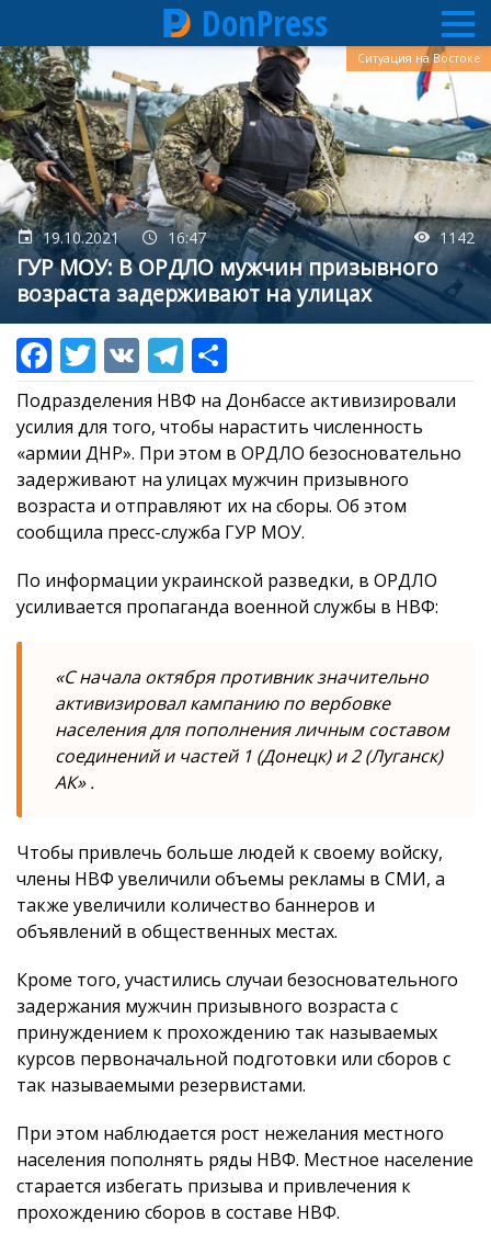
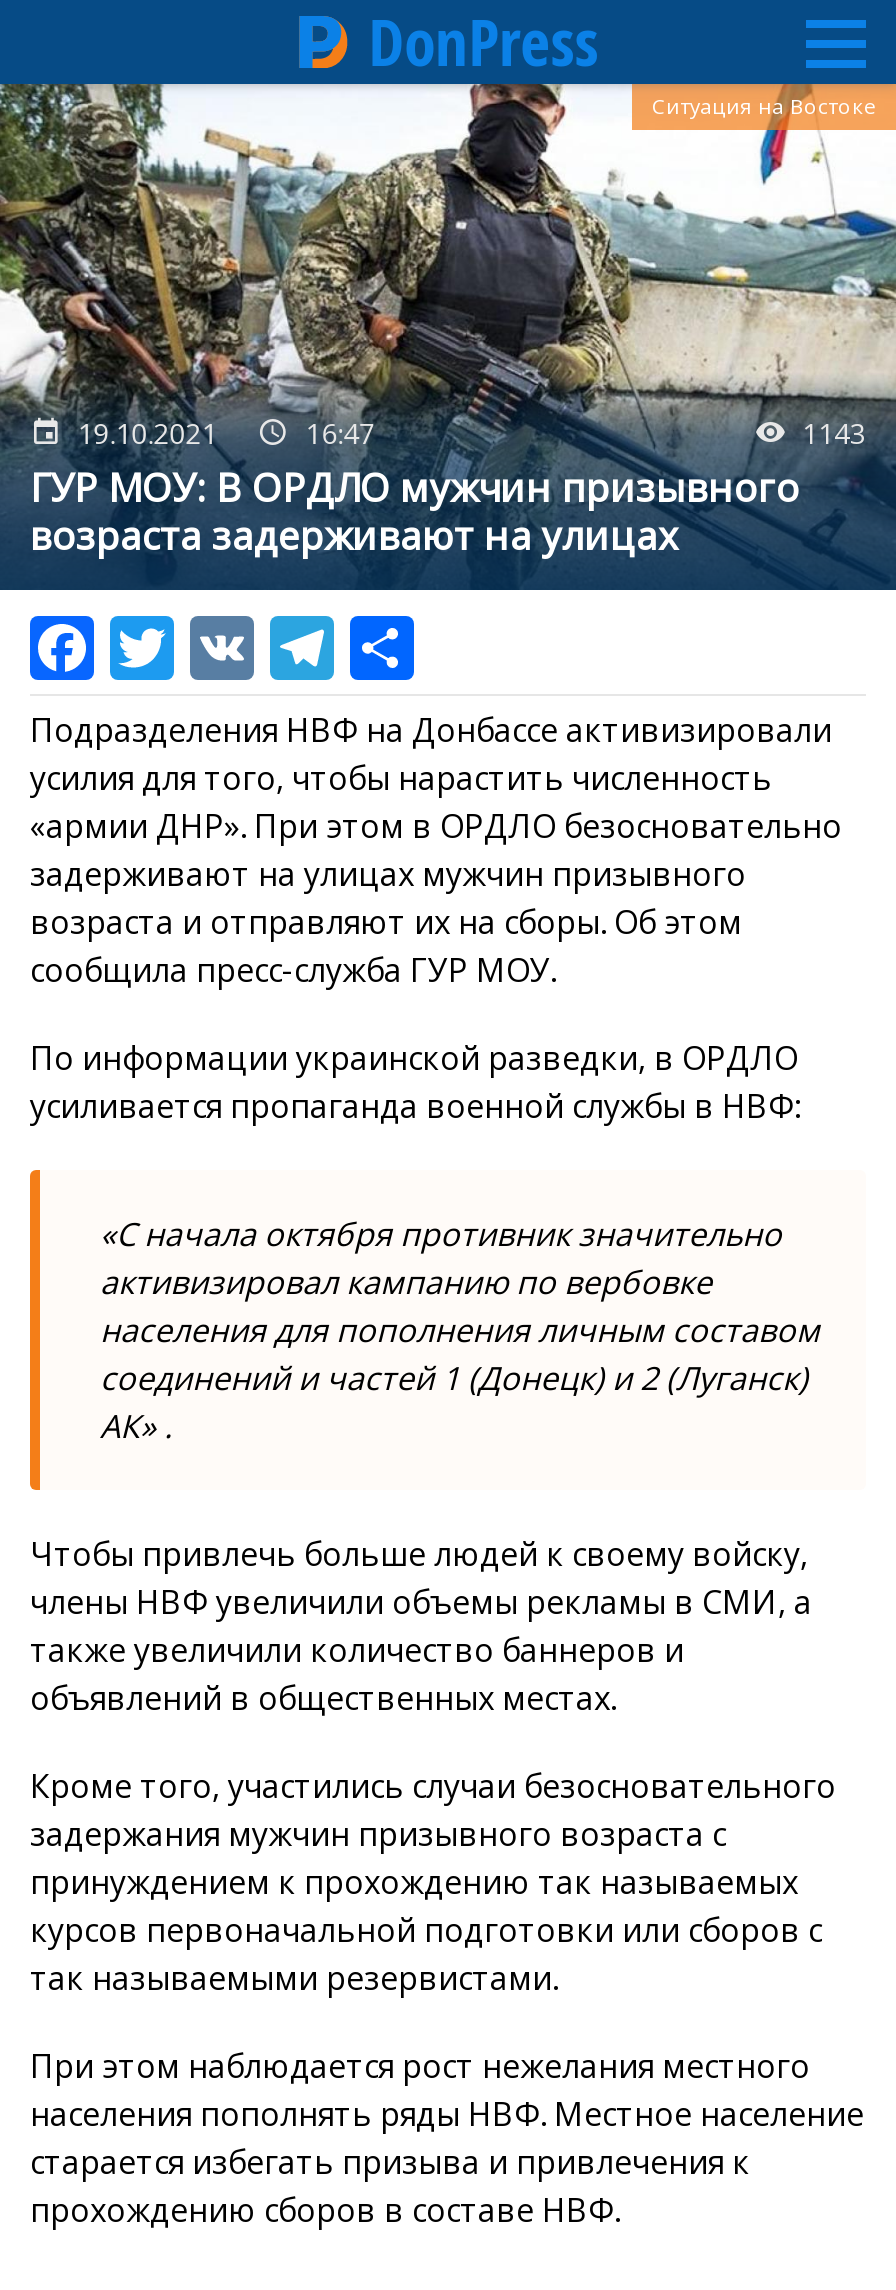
[439,227,475,248] 1142 -> [802,414,866,452] 1143

